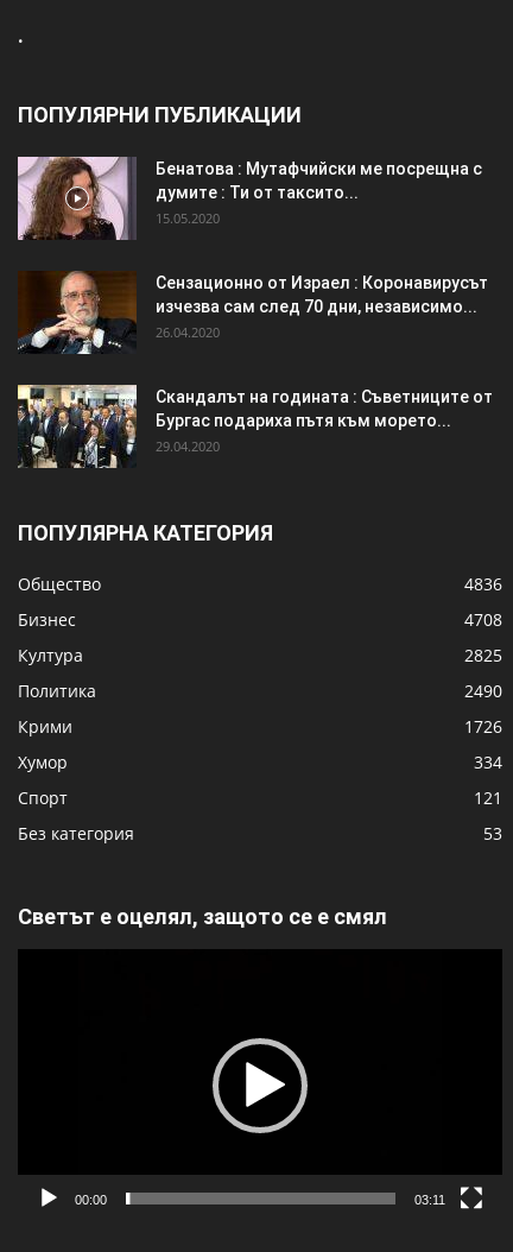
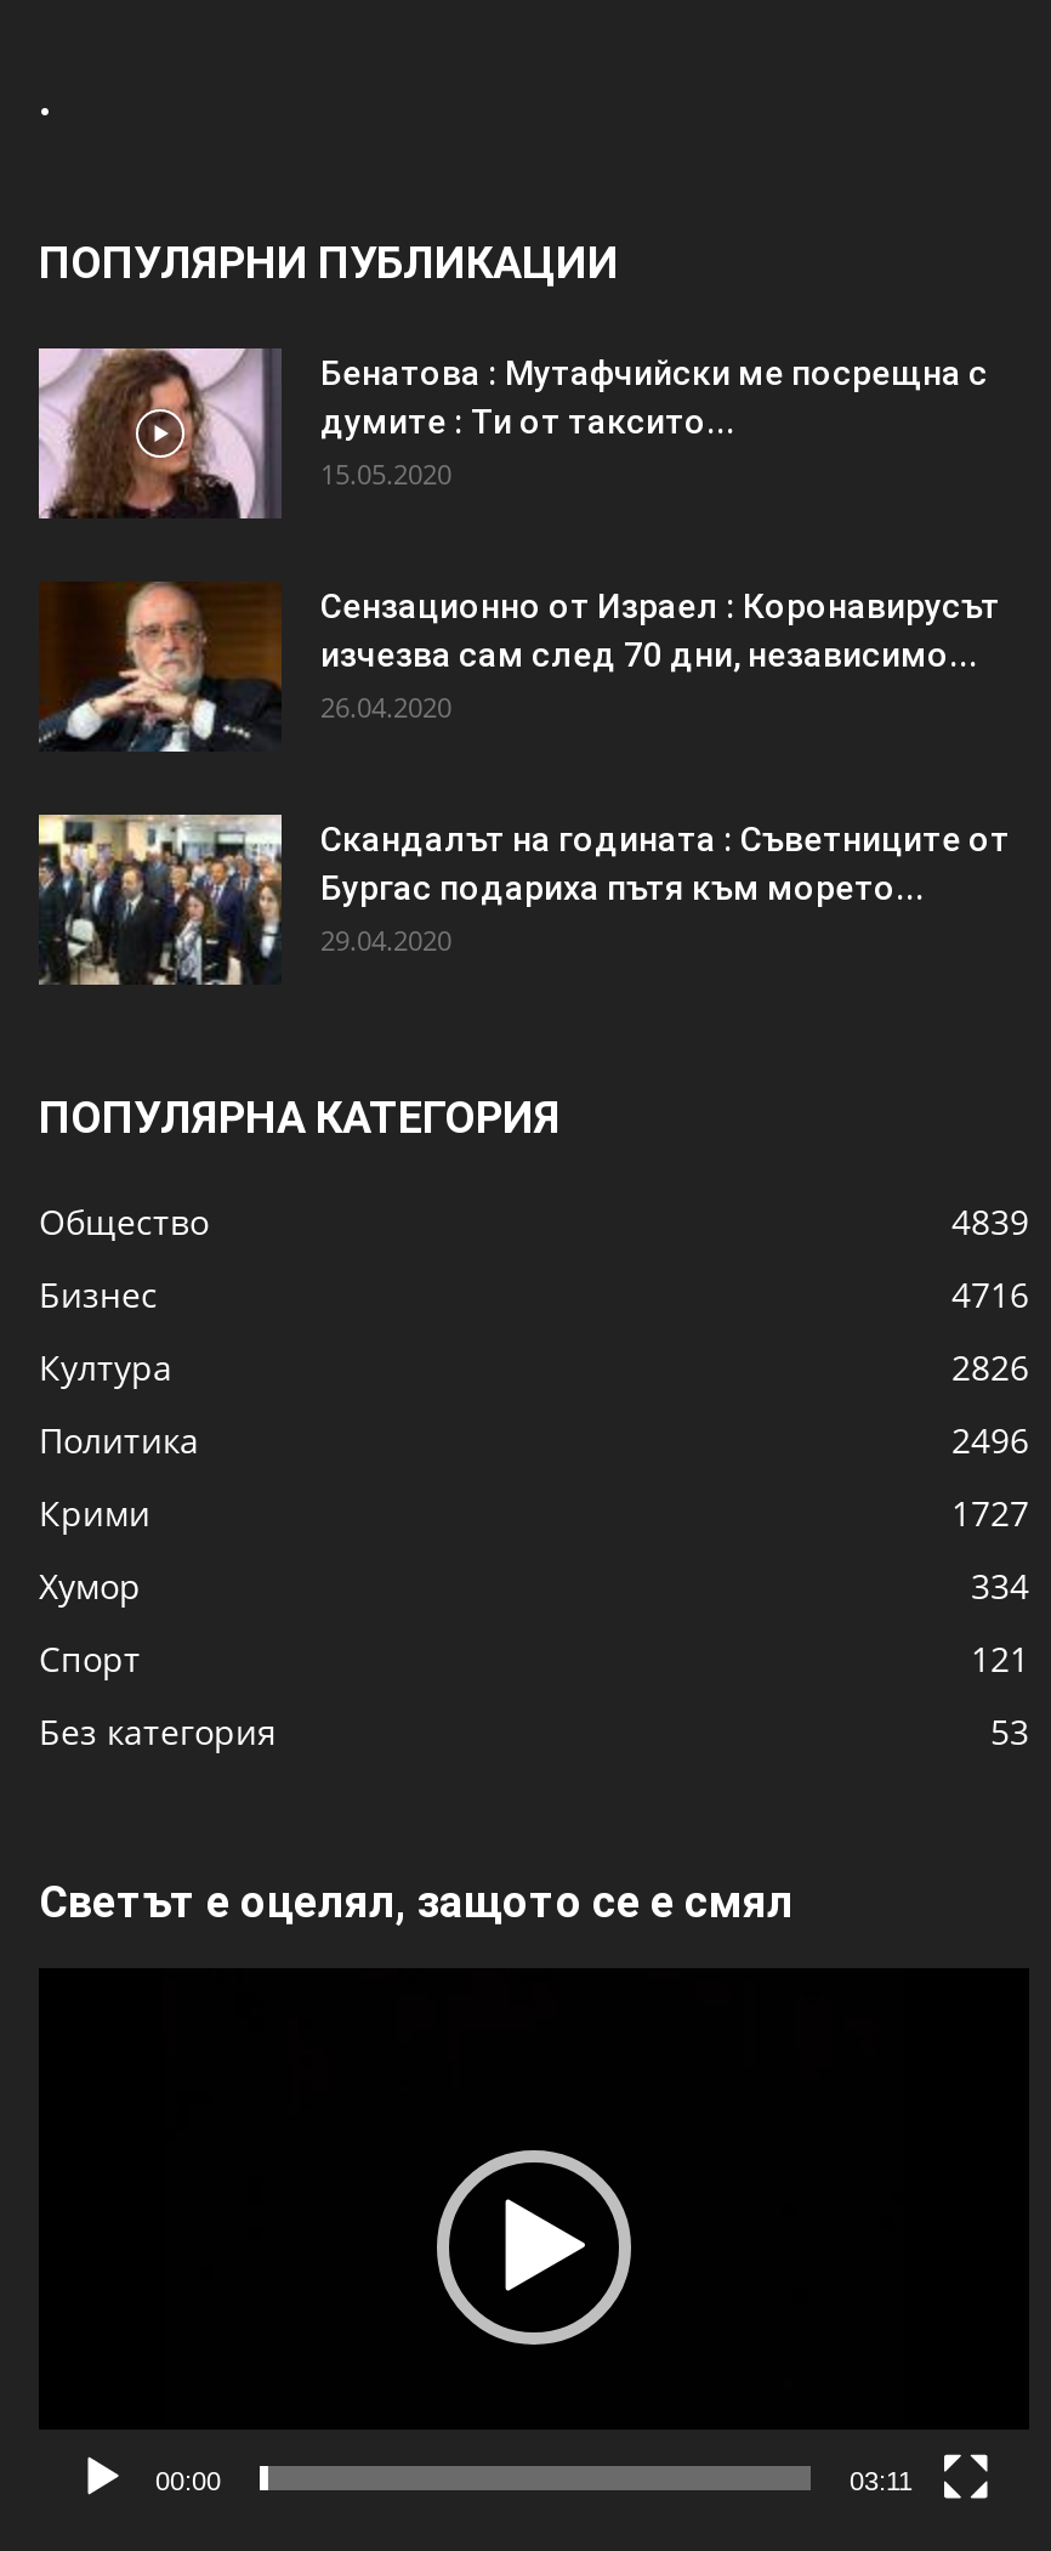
[464,573,502,595] 4836 -> [951,1199,1029,1245] 4839
[464,608,502,631] 4708 -> [951,1271,1029,1318] 4716
[464,644,502,667] 2825 -> [951,1344,1029,1390] 2826
[464,680,502,702] 2490 -> [951,1417,1029,1463] 2496
[464,715,502,738] 1726 -> [951,1490,1029,1536] 1727

